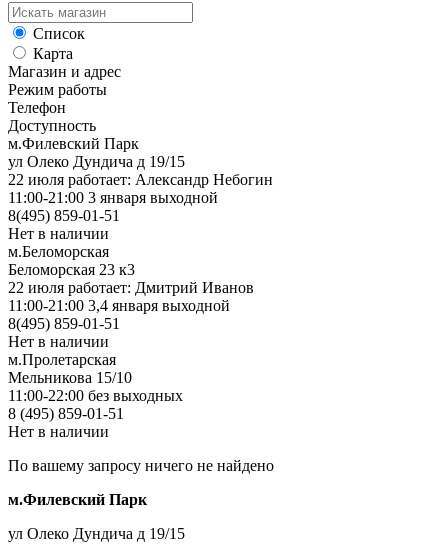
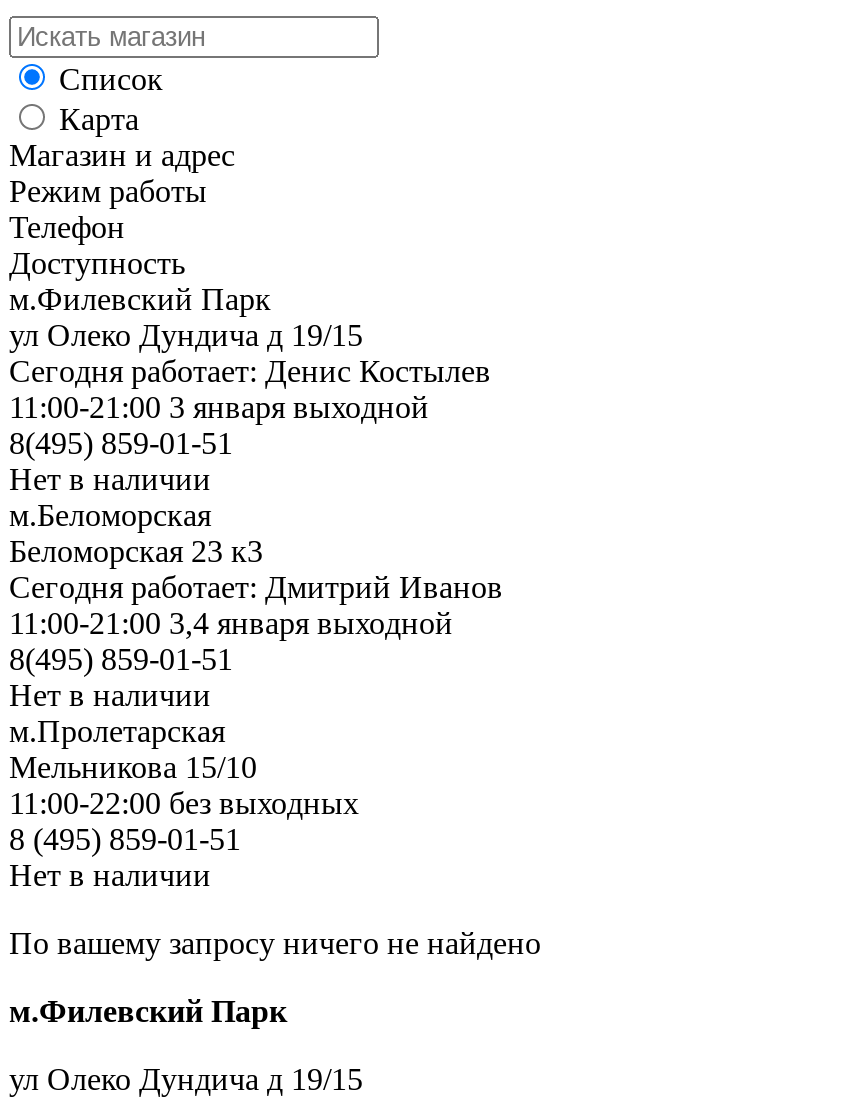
[8,171,273,188] 22 июля работает: Александр Небогин -> [9,354,491,388] Сегодня работает: Денис Костылев
[8,279,254,296] 22 июля работает: Дмитрий Иванов -> [9,570,503,604] Сегодня работает: Дмитрий Иванов

